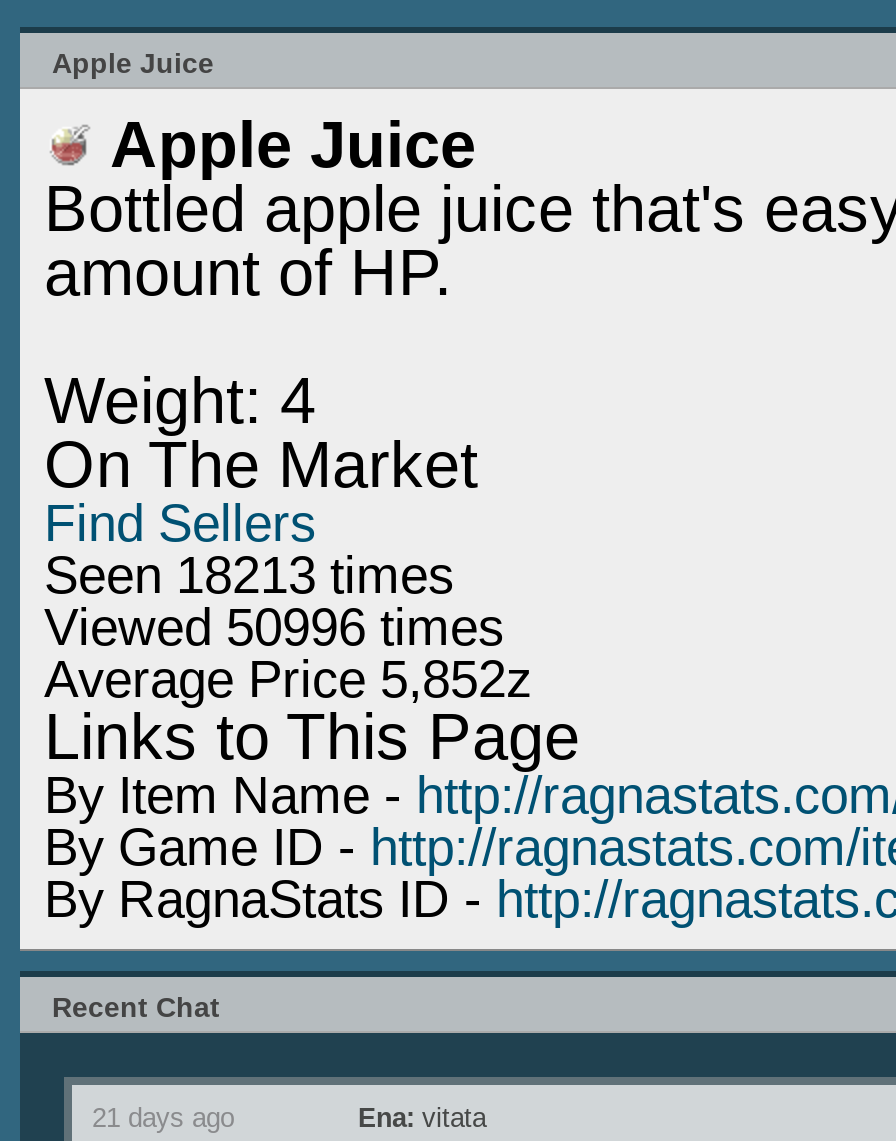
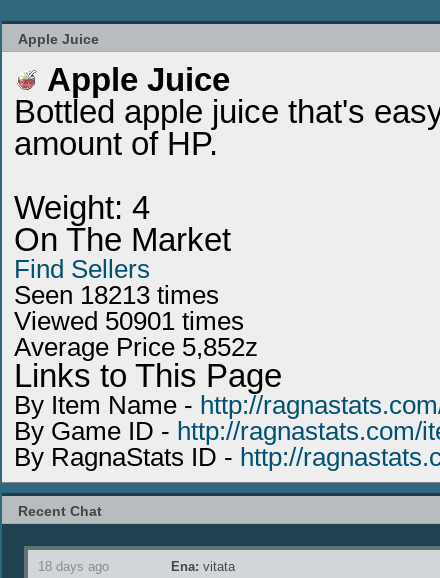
[44,597,504,657] Viewed 50996 times -> [14,306,244,336] Viewed 50901 times
[92,1103,234,1133] 21 days ago -> [38,559,109,574] 18 days ago

